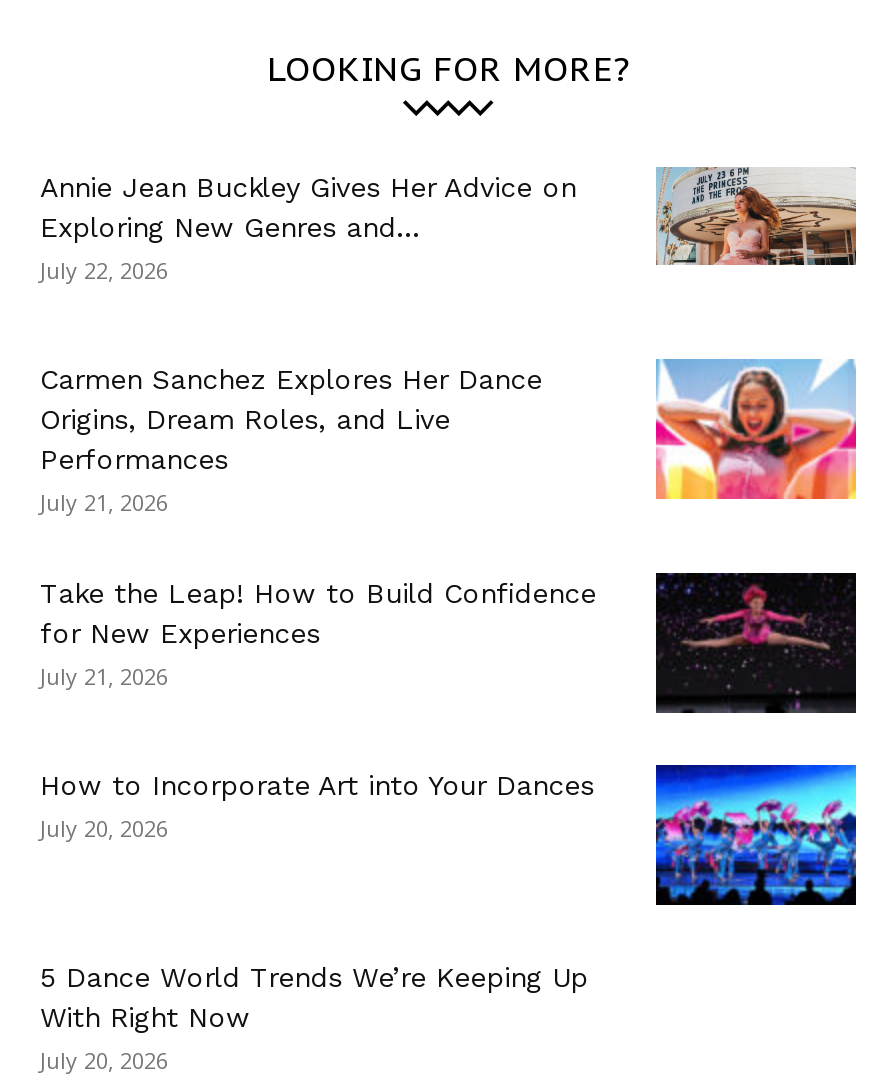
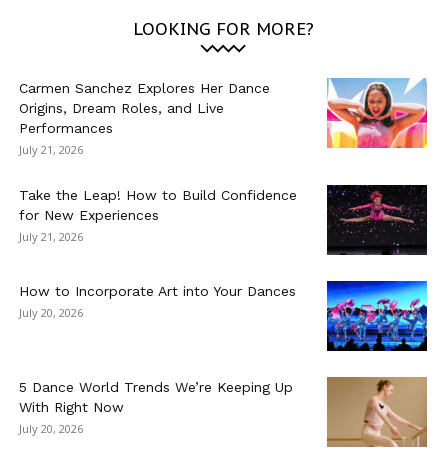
[40,167,858,284] [image] | Annie Jean Buckley Gives Her Advice on | Exploring New Genres and... | July 22, 2026 -> none
none -> [326,376,428,448] [image]

